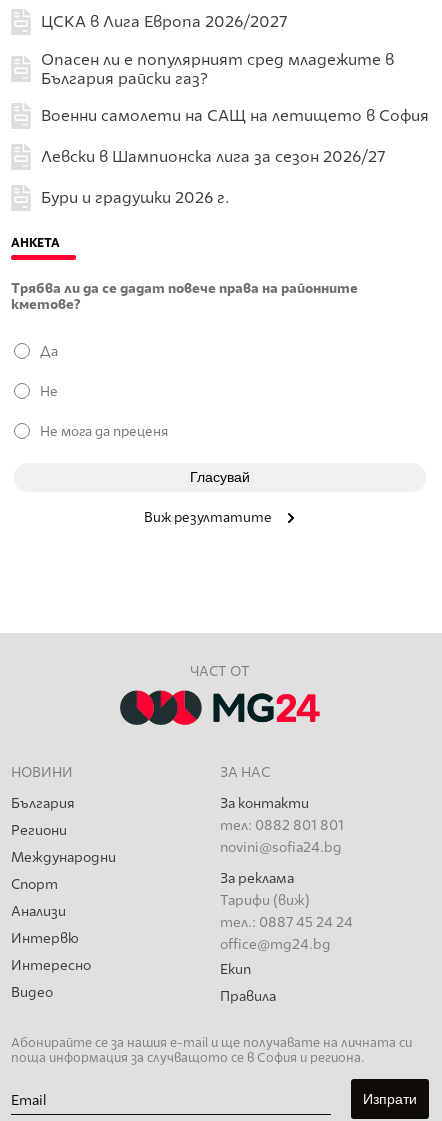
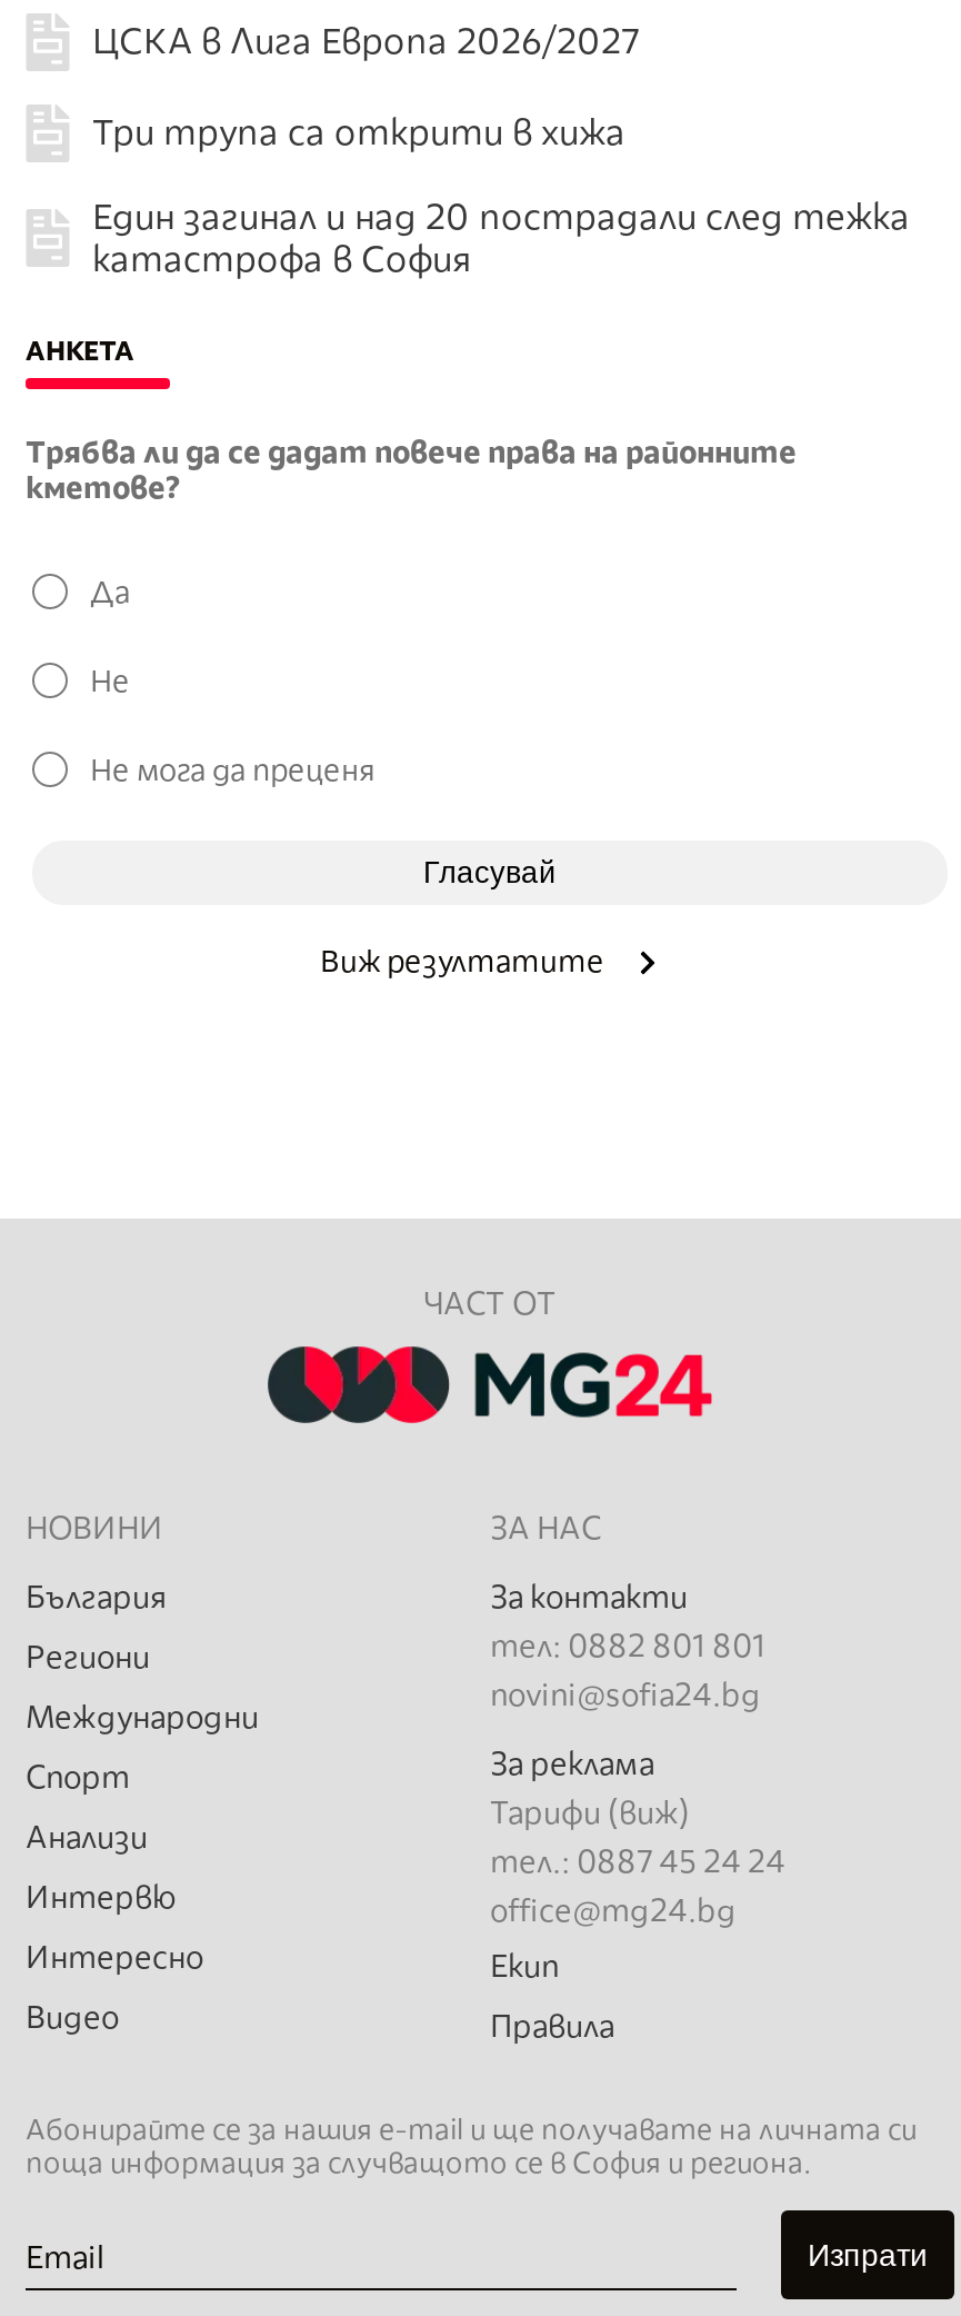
[41,50,429,207] Опасен ли е популярният сред младежите в | България райски газ? | Военни самолети на САЩ на летището в София | Левски в Шампионска лига за сезон 2026/27 | Бури и градушки 2026 г. -> [92,112,910,280] Три трупа са открити в хижа | Един загинал и над 20 пострадали след тежка | катастрофа в София

